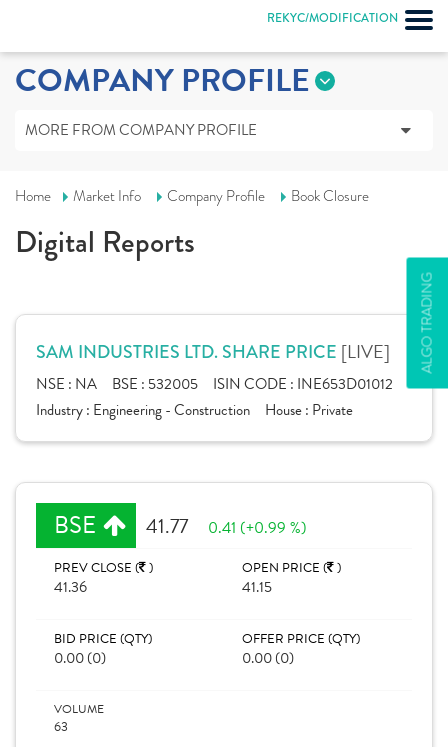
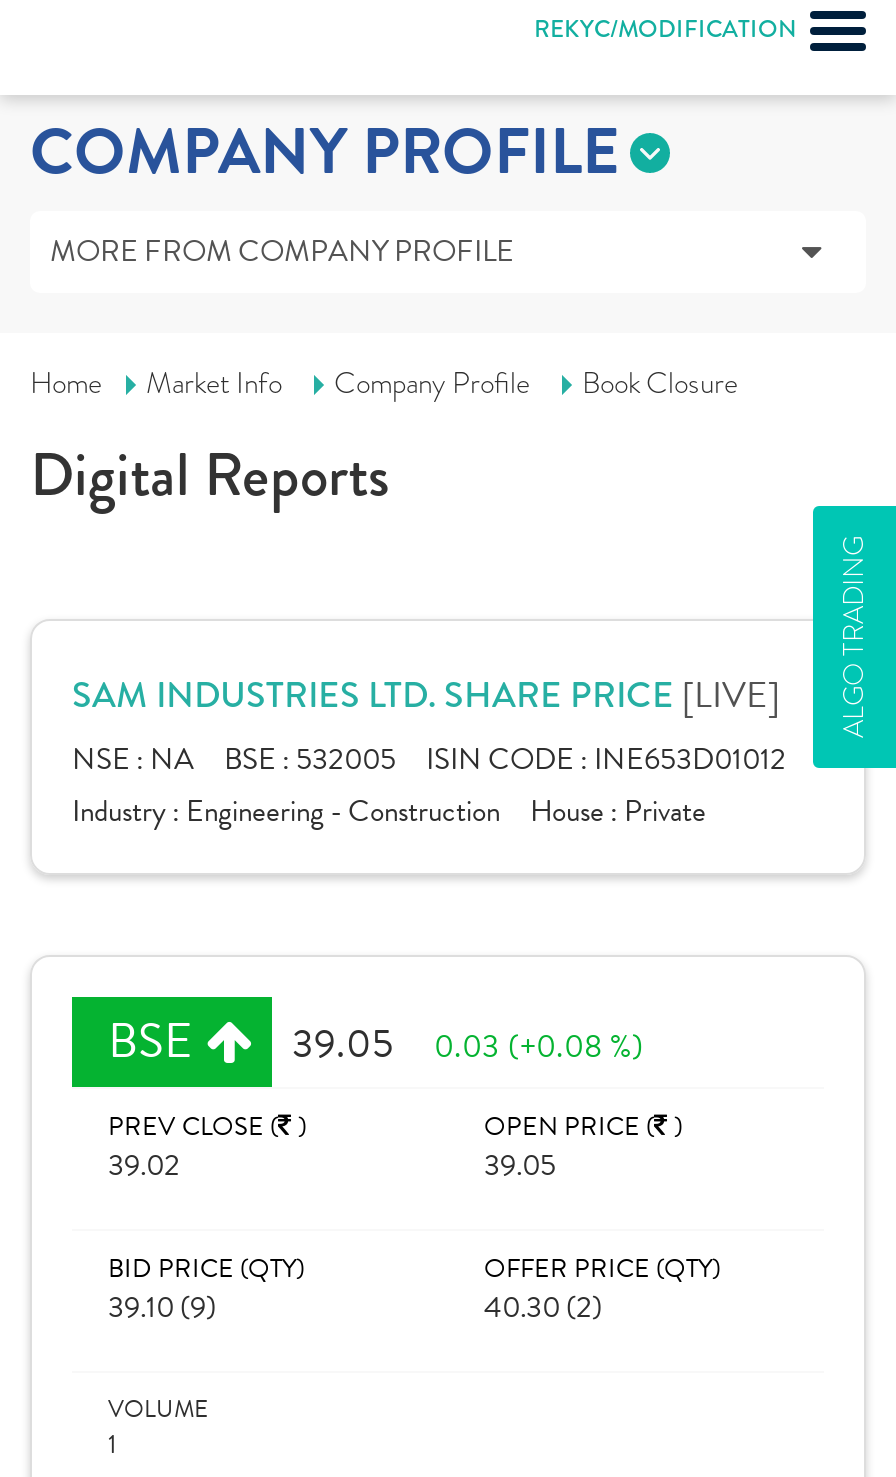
[146,511,188,541] 41.77 -> [292,1013,394,1073] 39.05
[208,516,307,540] 0.41 (+0.99 %) -> [434,1023,644,1071] 0.03 (+0.08 %)
[54,576,87,598] 41.36 -> [108,1143,180,1187] 39.02
[242,576,272,598] 41.15 -> [484,1143,556,1187] 39.05
[54,647,106,669] 0.00 (0) -> [108,1285,216,1329] 39.10 (9)
[242,647,294,669] 0.00 (0) -> [484,1285,602,1329] 40.30 (2)
[54,717,68,737] 63 -> [108,1425,116,1465] 1

